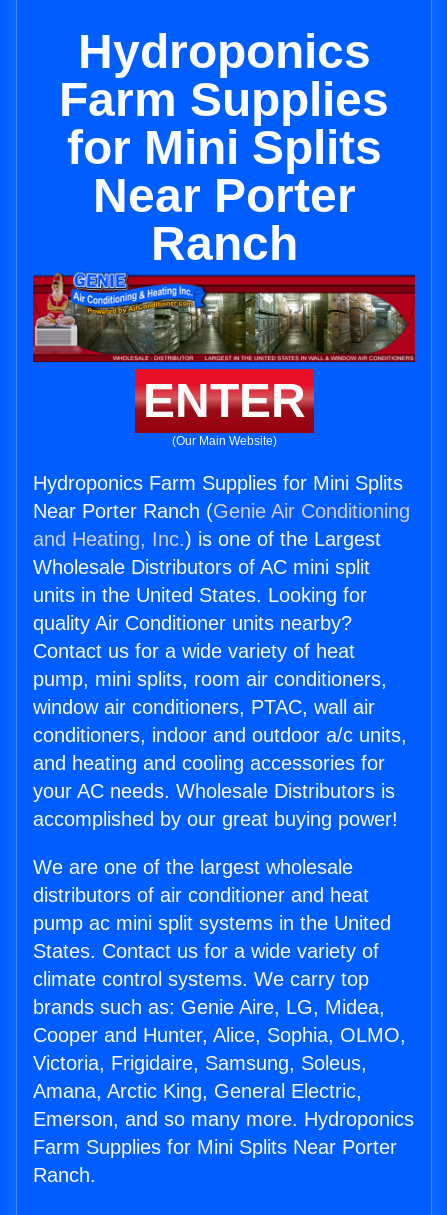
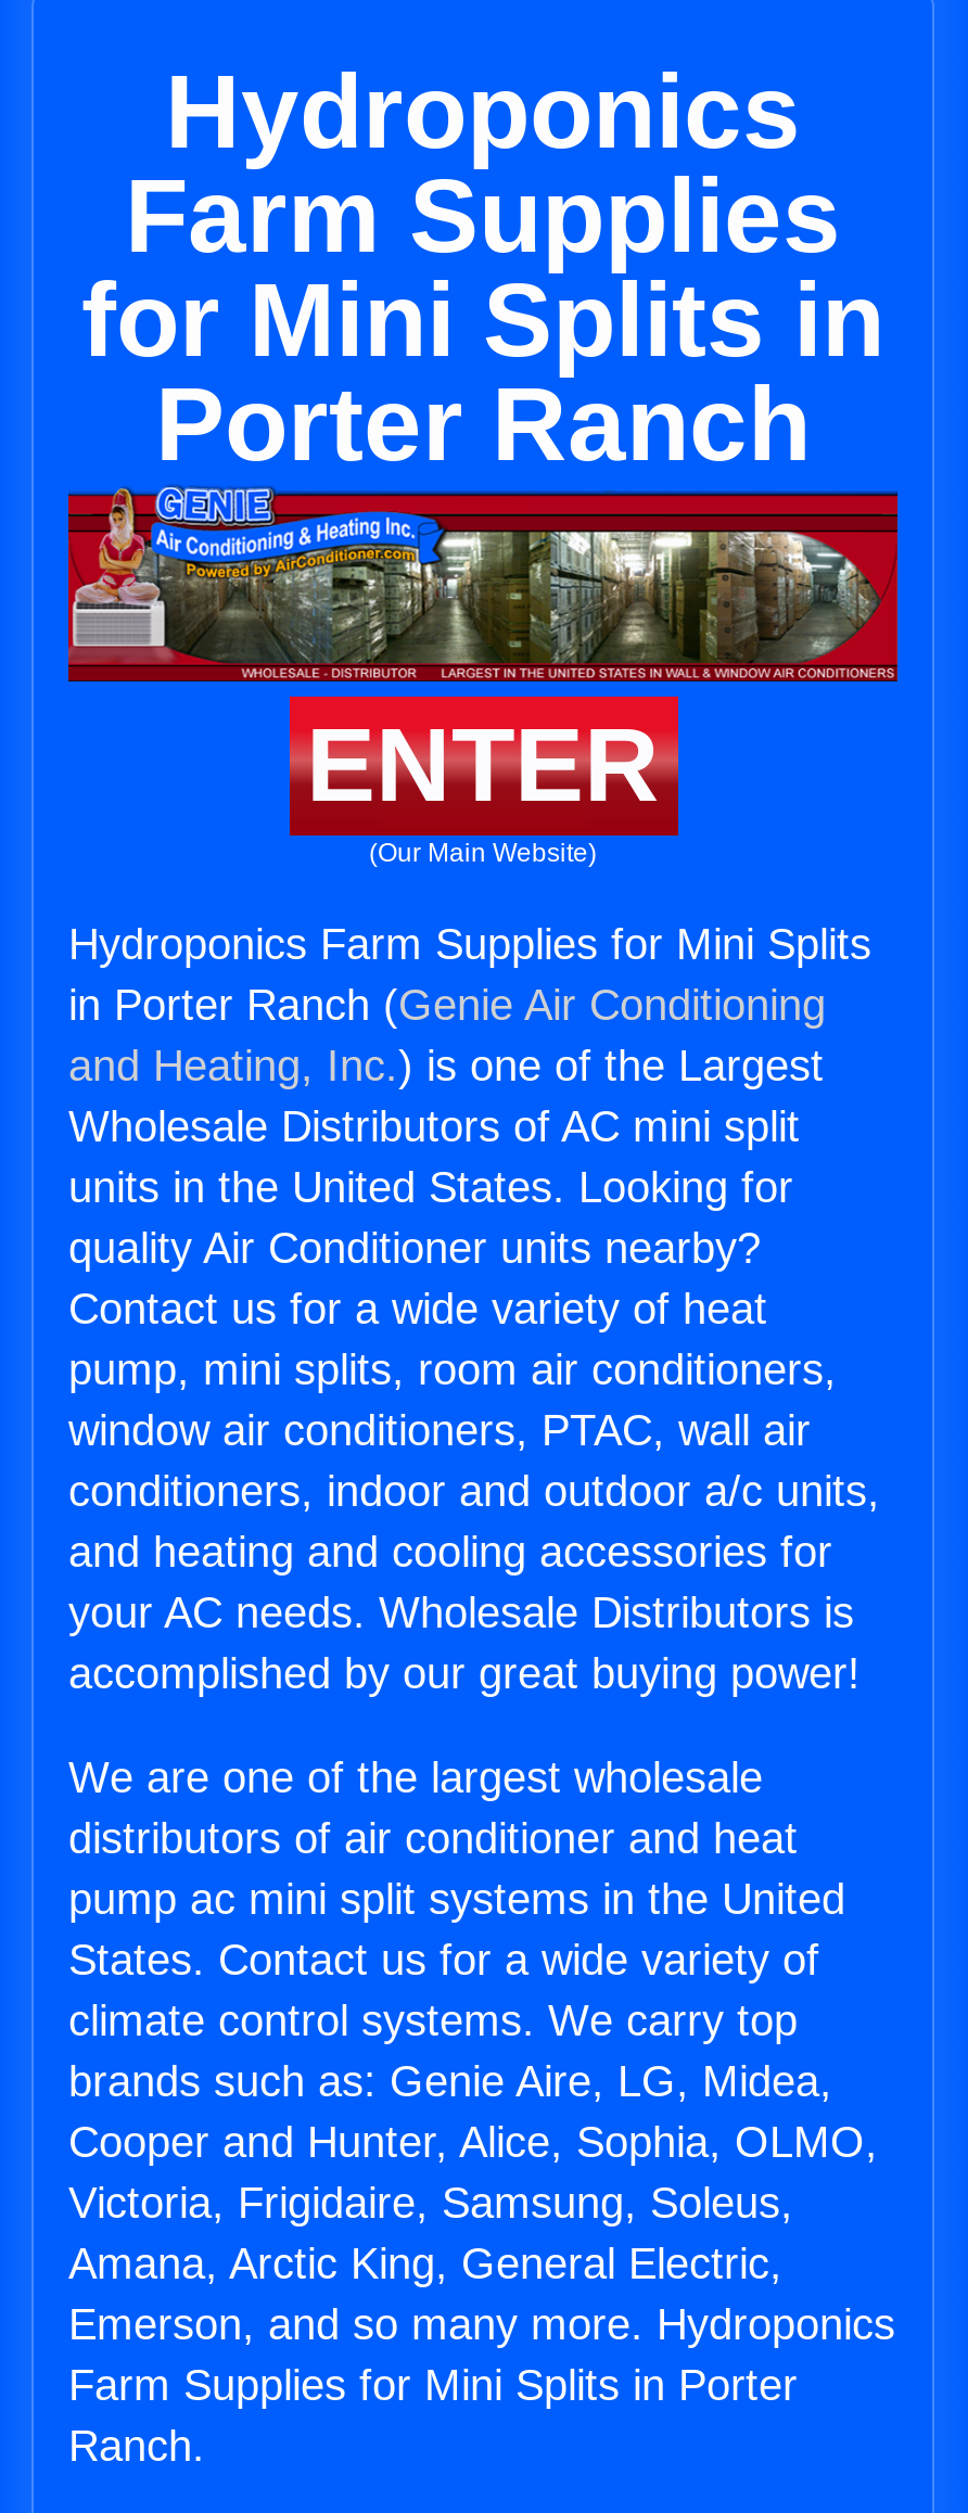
[66,121,381,270] for Mini Splits | Near Porter | Ranch -> [81,263,884,482] for Mini Splits in | Porter Ranch
[33,500,410,522] Near Porter Ranch (Genie Air Conditioning -> [68,981,826,1029] in Porter Ranch (Genie Air Conditioning
[33,1136,397,1158] Farm Supplies for Mini Splits Near Porter -> [68,2361,798,2409] Farm Supplies for Mini Splits in Porter

